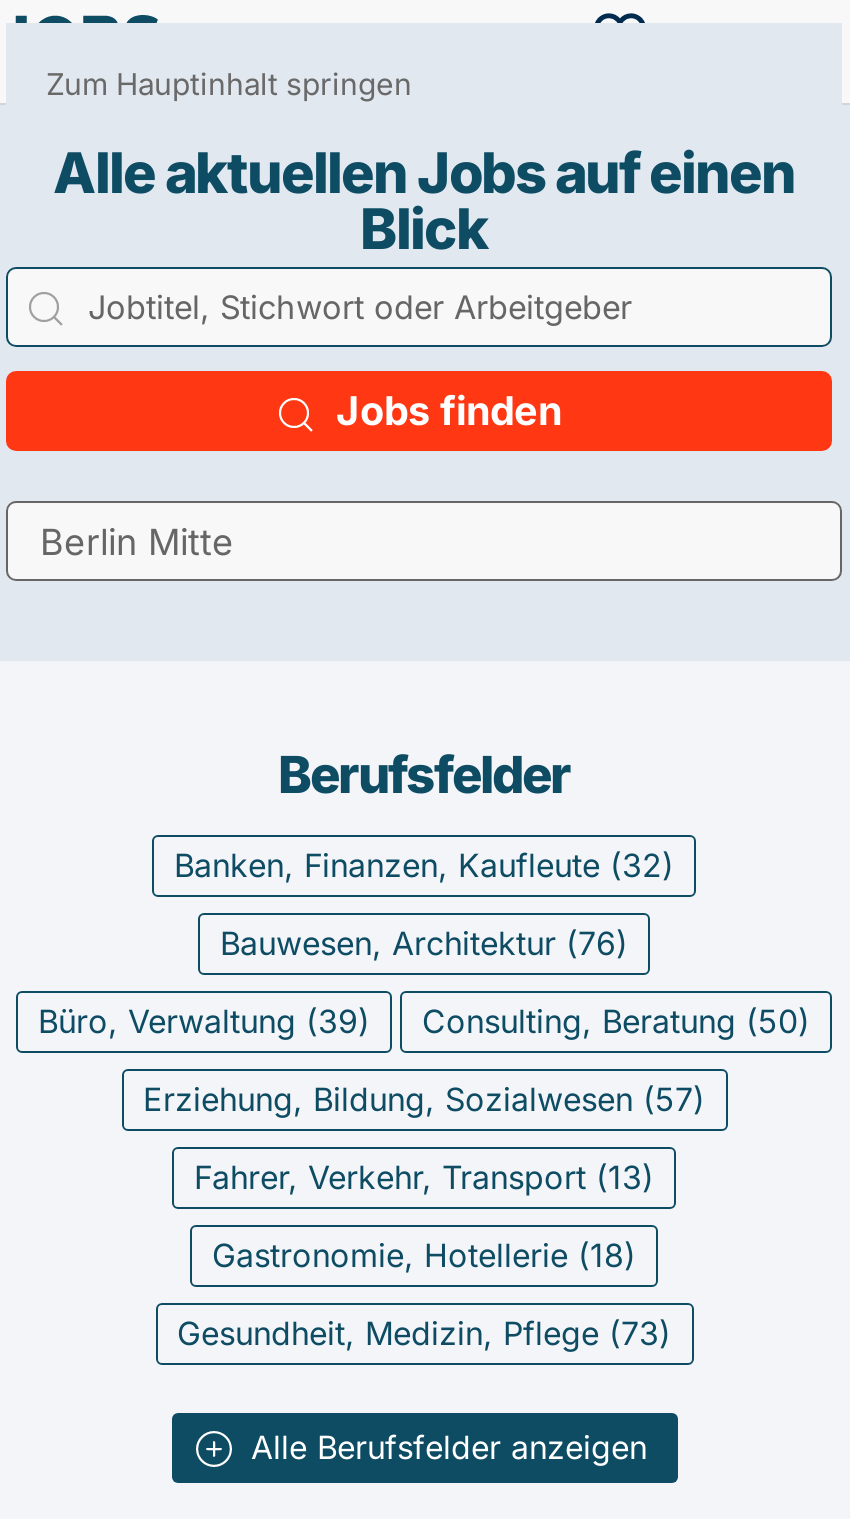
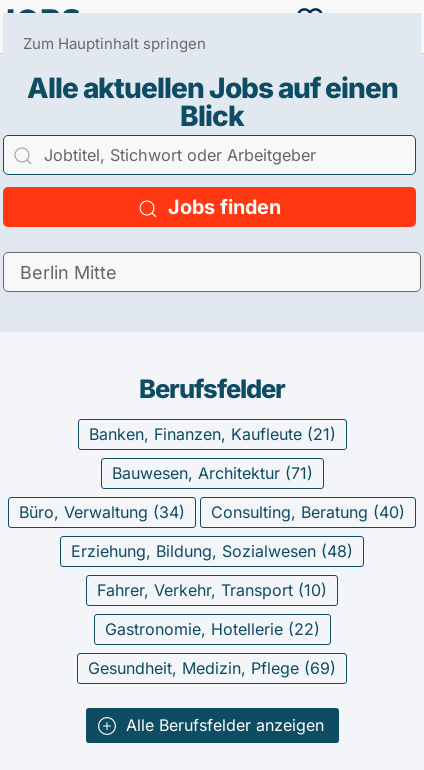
[174,845,674,885] Banken, Finanzen, Kaufleute (32) -> [88,424,335,444] Banken, Finanzen, Kaufleute (21)
[220,923,628,963] Bauwesen, Architektur (76) -> [111,463,312,483] Bauwesen, Architektur (71)
[38,1001,370,1041] Büro, Verwaltung (39) -> [19,502,185,522] Büro, Verwaltung (34)
[422,1001,810,1041] Consulting, Beratung (50) -> [211,502,405,522] Consulting, Beratung (40)
[143,1079,705,1119] Erziehung, Bildung, Sozialwesen (57) -> [71,541,353,561] Erziehung, Bildung, Sozialwesen (48)
[194,1157,654,1197] Fahrer, Verkehr, Transport (13) -> [97,580,327,600] Fahrer, Verkehr, Transport (10)
[212,1235,636,1275] Gastronomie, Hotellerie (18) -> [104,619,319,639] Gastronomie, Hotellerie (22)
[177,1313,671,1353] Gesundheit, Medizin, Pflege (73) -> [88,658,336,678] Gesundheit, Medizin, Pflege (69)

